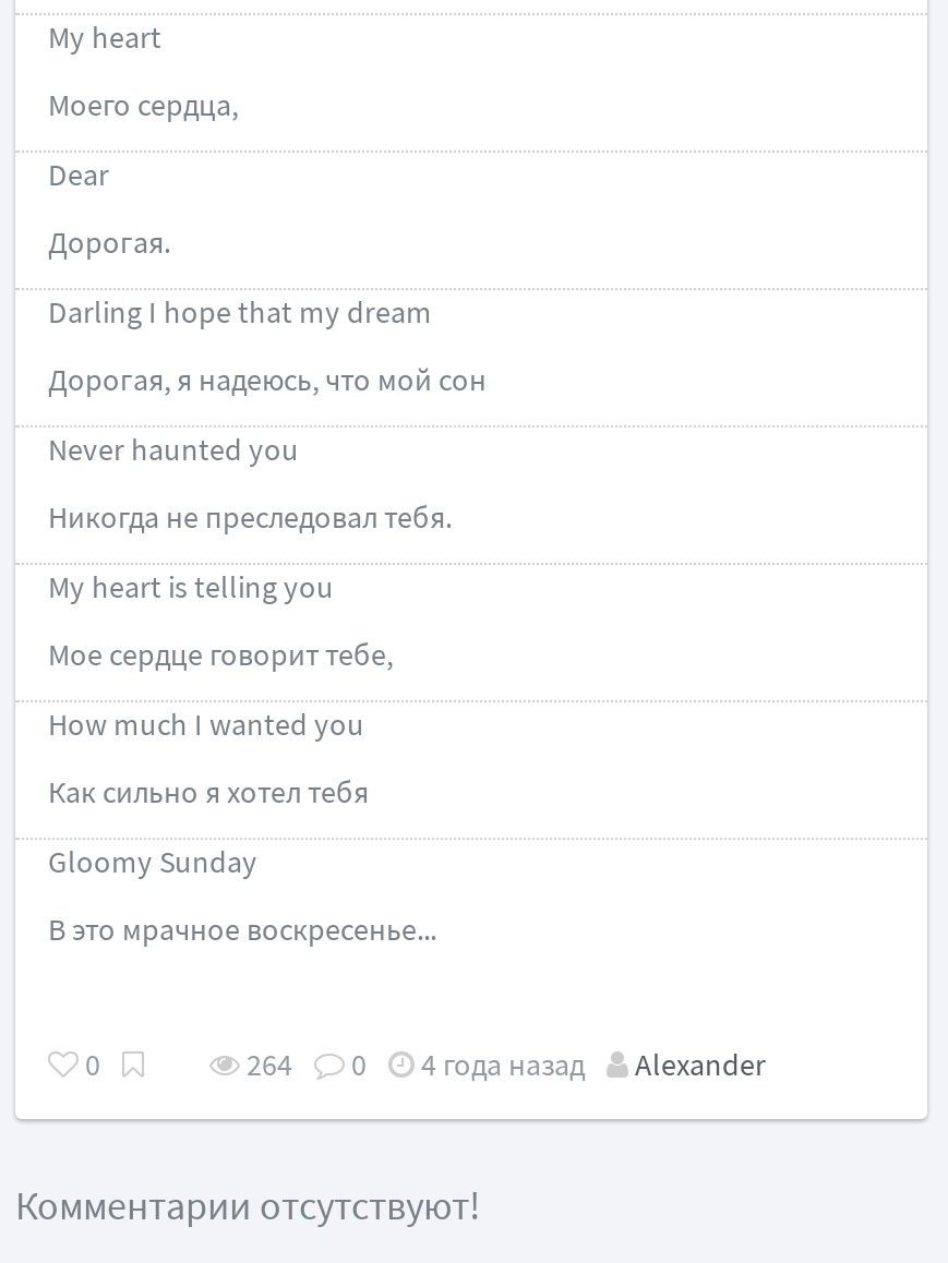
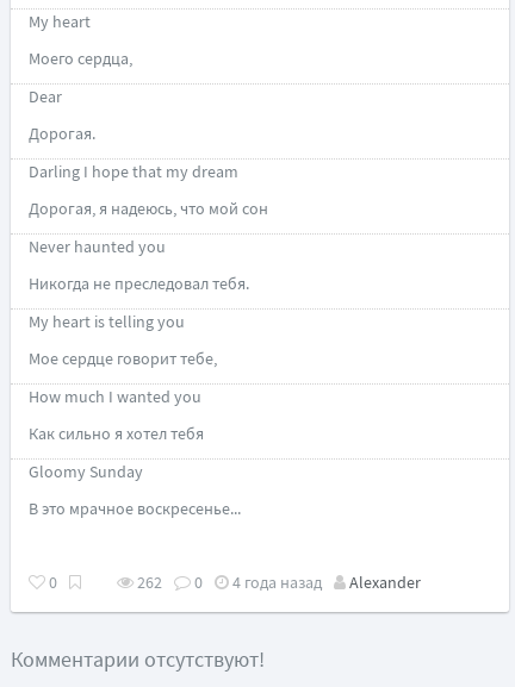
[247,1045,766,1084] 264 0 4 года назад Alexander -> [137,572,421,593] 262 0 4 года назад Alexander

